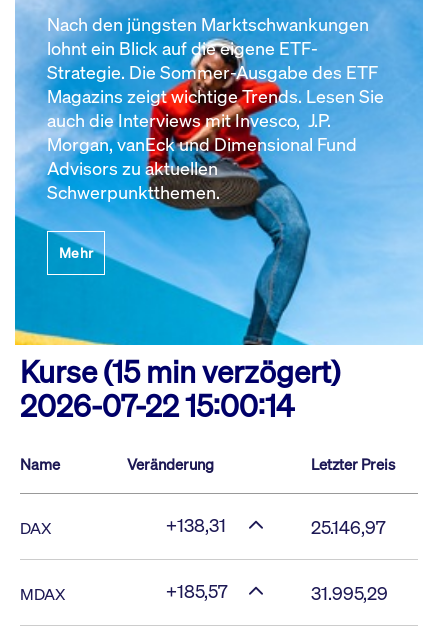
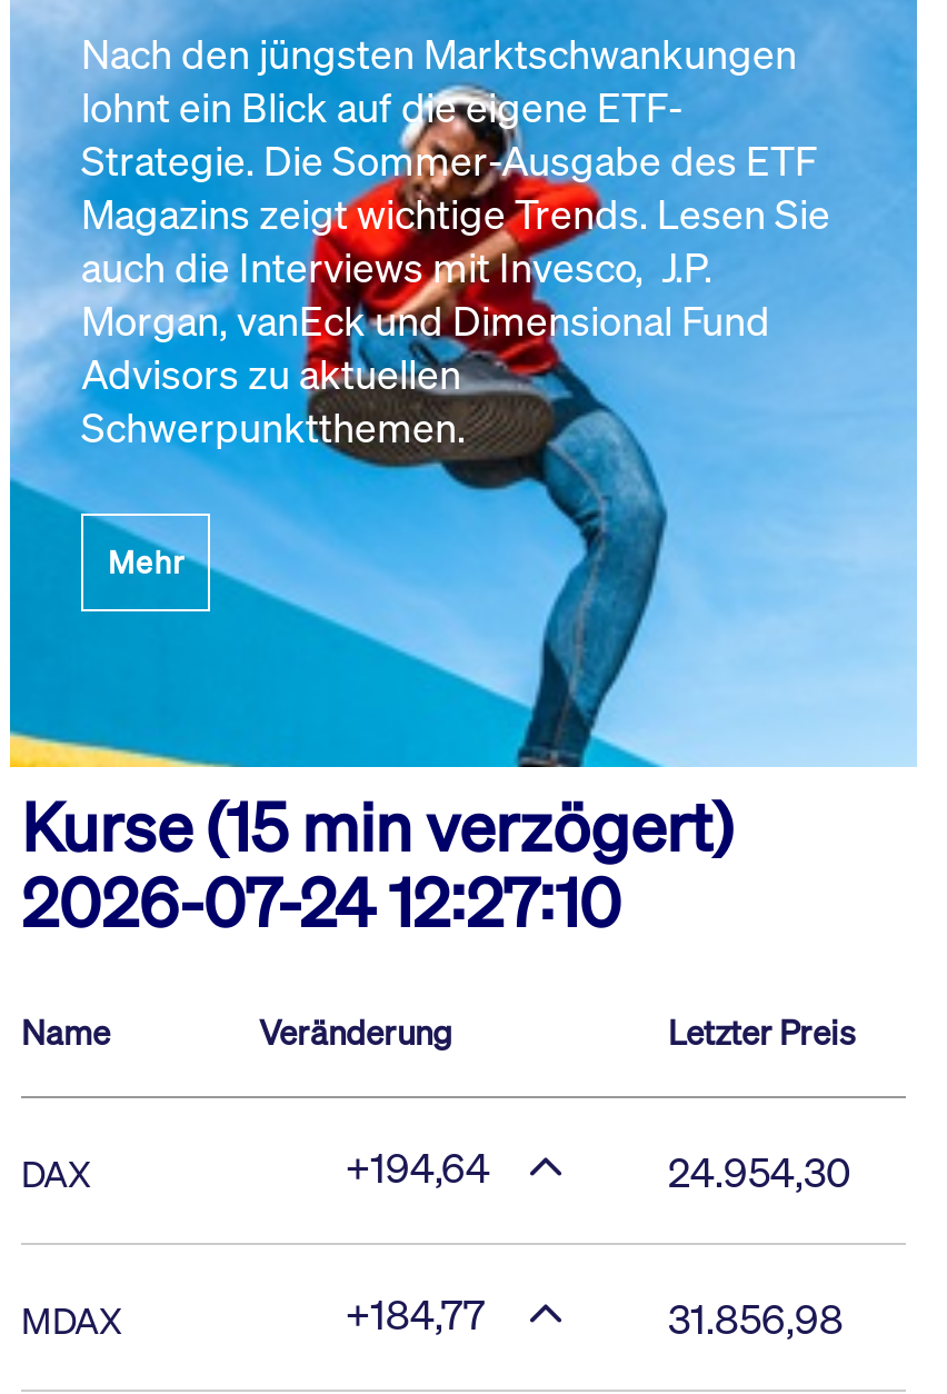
[20,386,294,426] 2026-07-22 15:00:14 -> [21,858,621,947] 2026-07-24 12:27:10
[166,513,226,537] +138,31 -> [346,1141,490,1194] +194,64
[311,515,386,539] 25.146,97 -> [668,1145,850,1198] 24.954,30
[166,579,228,603] +185,57 -> [346,1287,486,1341] +184,77
[311,581,388,605] 31.995,29 -> [668,1292,844,1345] 31.856,98

